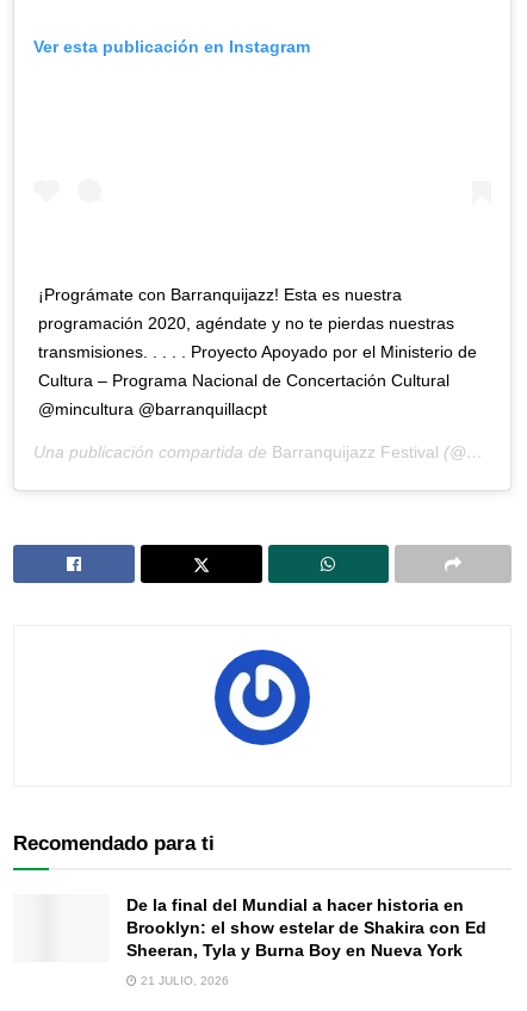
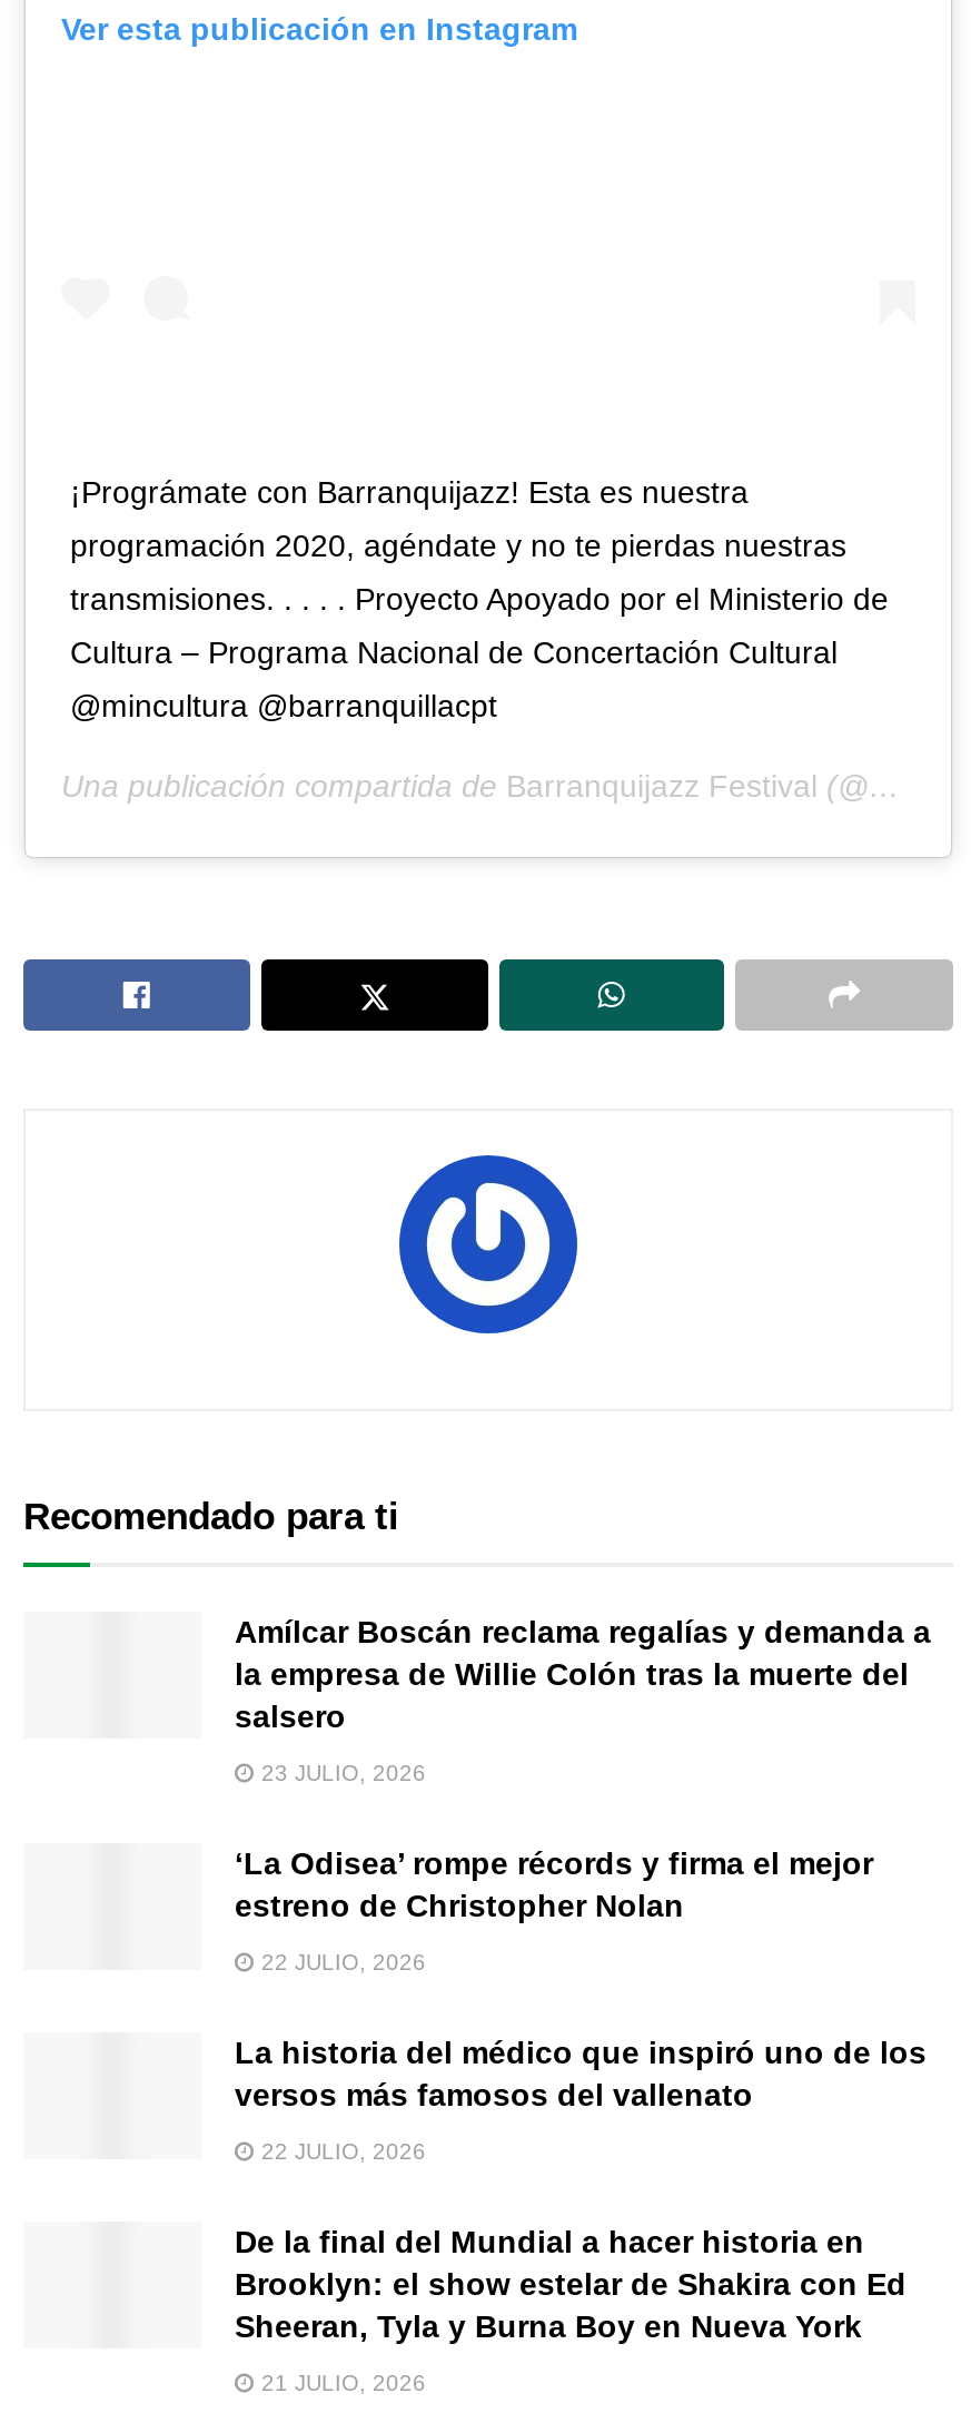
none -> [235,1614,931,2164] Amílcar Boscán reclama regalías y demanda a | la empresa de Willie Colón tras la muerte del | salsero | 23 JULIO, 2026 | ‘La Odisea’ rompe récords y firma el mejor | estreno de Christopher Nolan | 22 JULIO, 2026 | La historia del médico que inspiró uno de los | versos más famosos del vallenato | 22 JULIO, 2026

